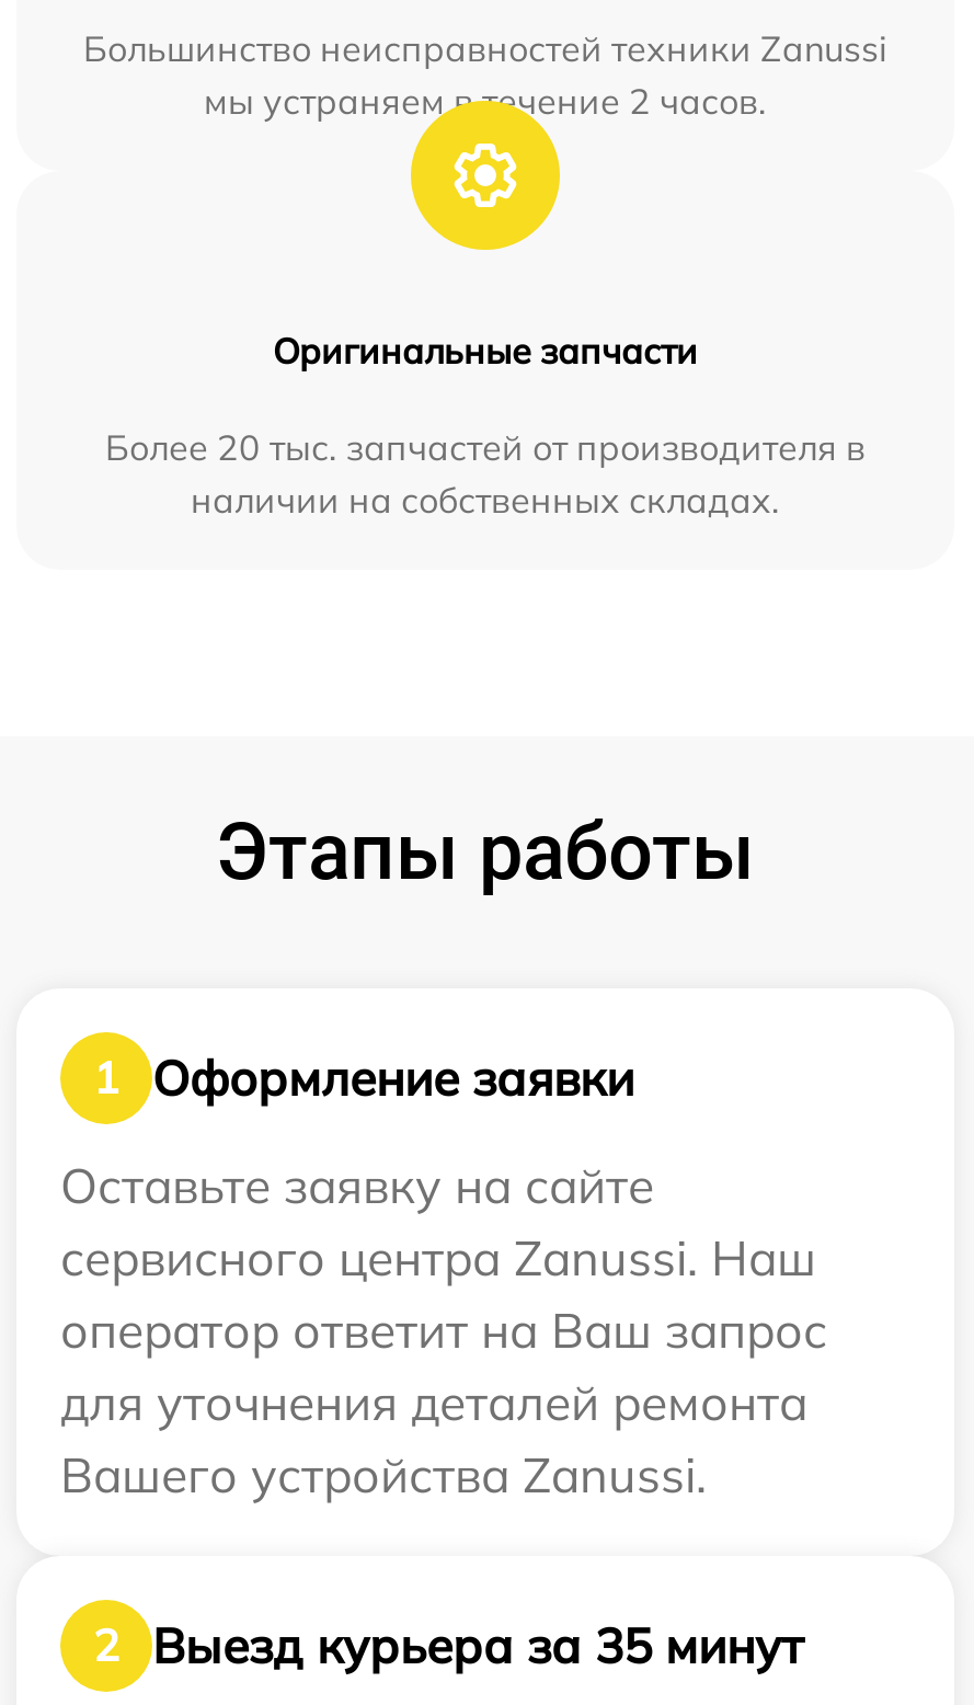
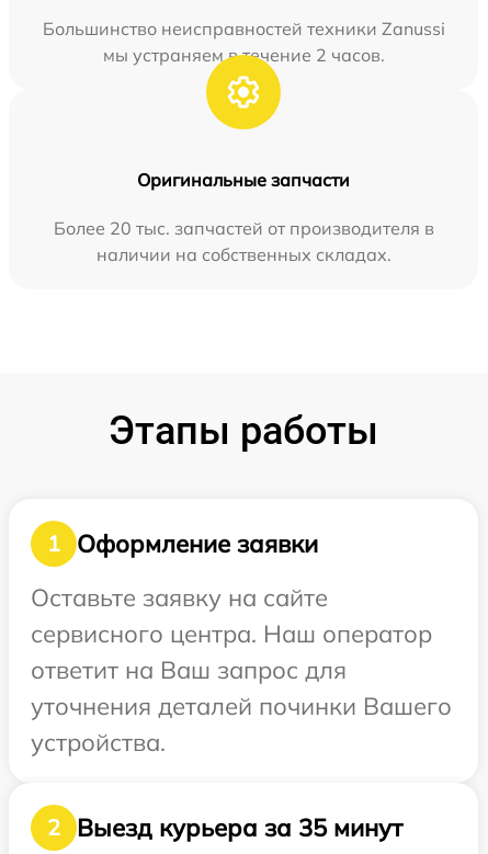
[60,1227,827,1506] сервисного центра Zanussi. Наш | оператор ответит на Ваш запрос | для уточнения деталей ремонта | Вашего устройства Zanussi. -> [31,618,452,758] сервисного центра. Наш оператор | ответит на Ваш запрос для | уточнения деталей починки Вашего | устройства.

